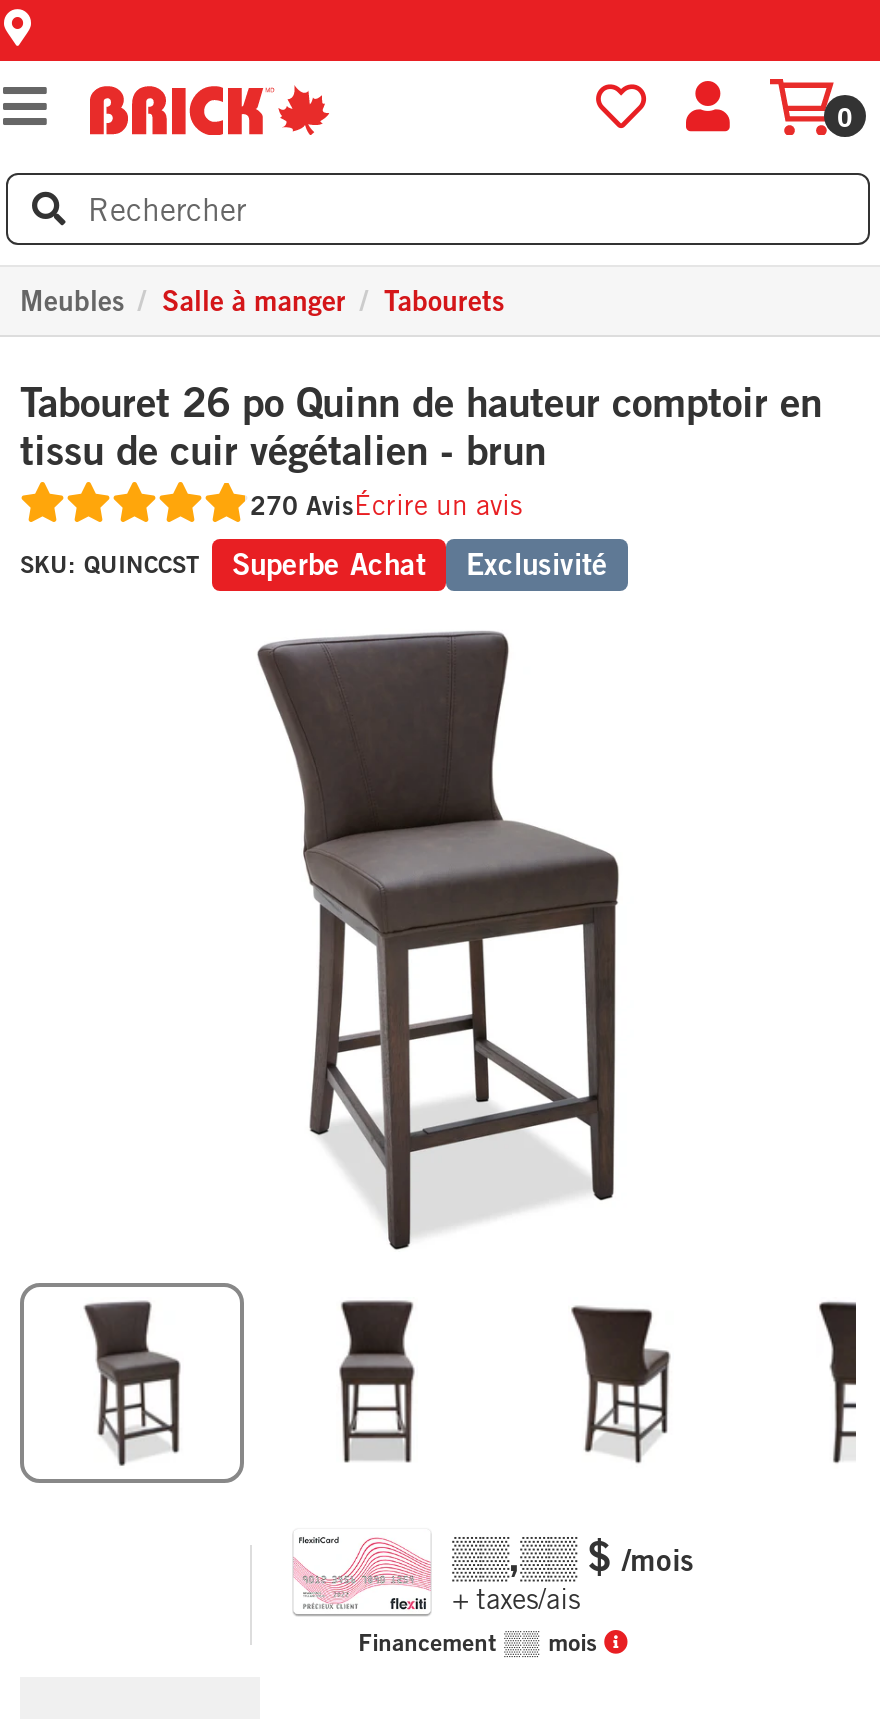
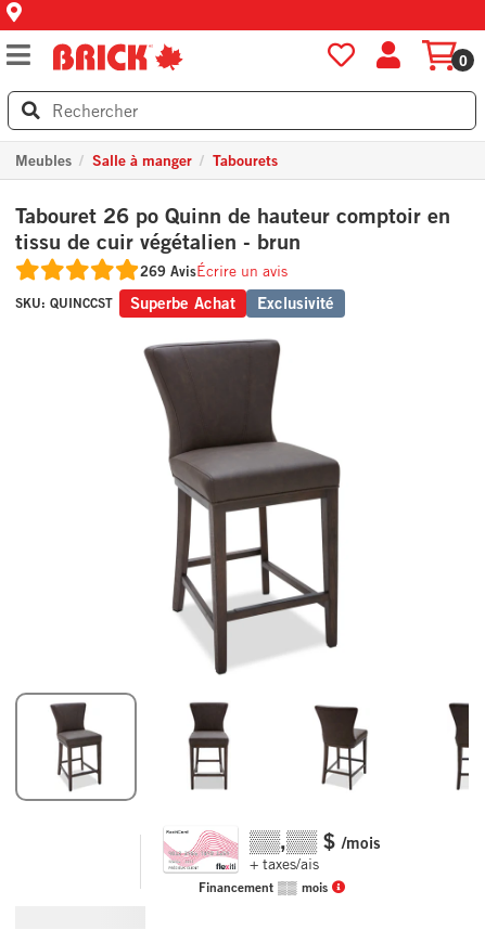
[250,486,522,522] 270 AvisÉcrire un avis -> [140,261,288,280] 269 AvisÉcrire un avis

